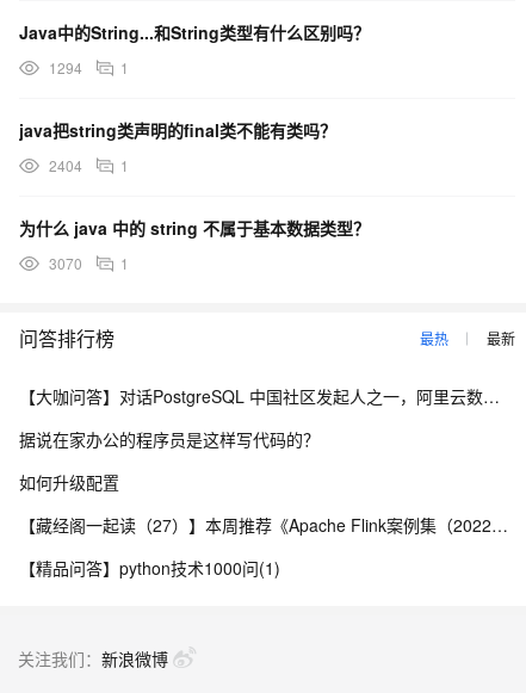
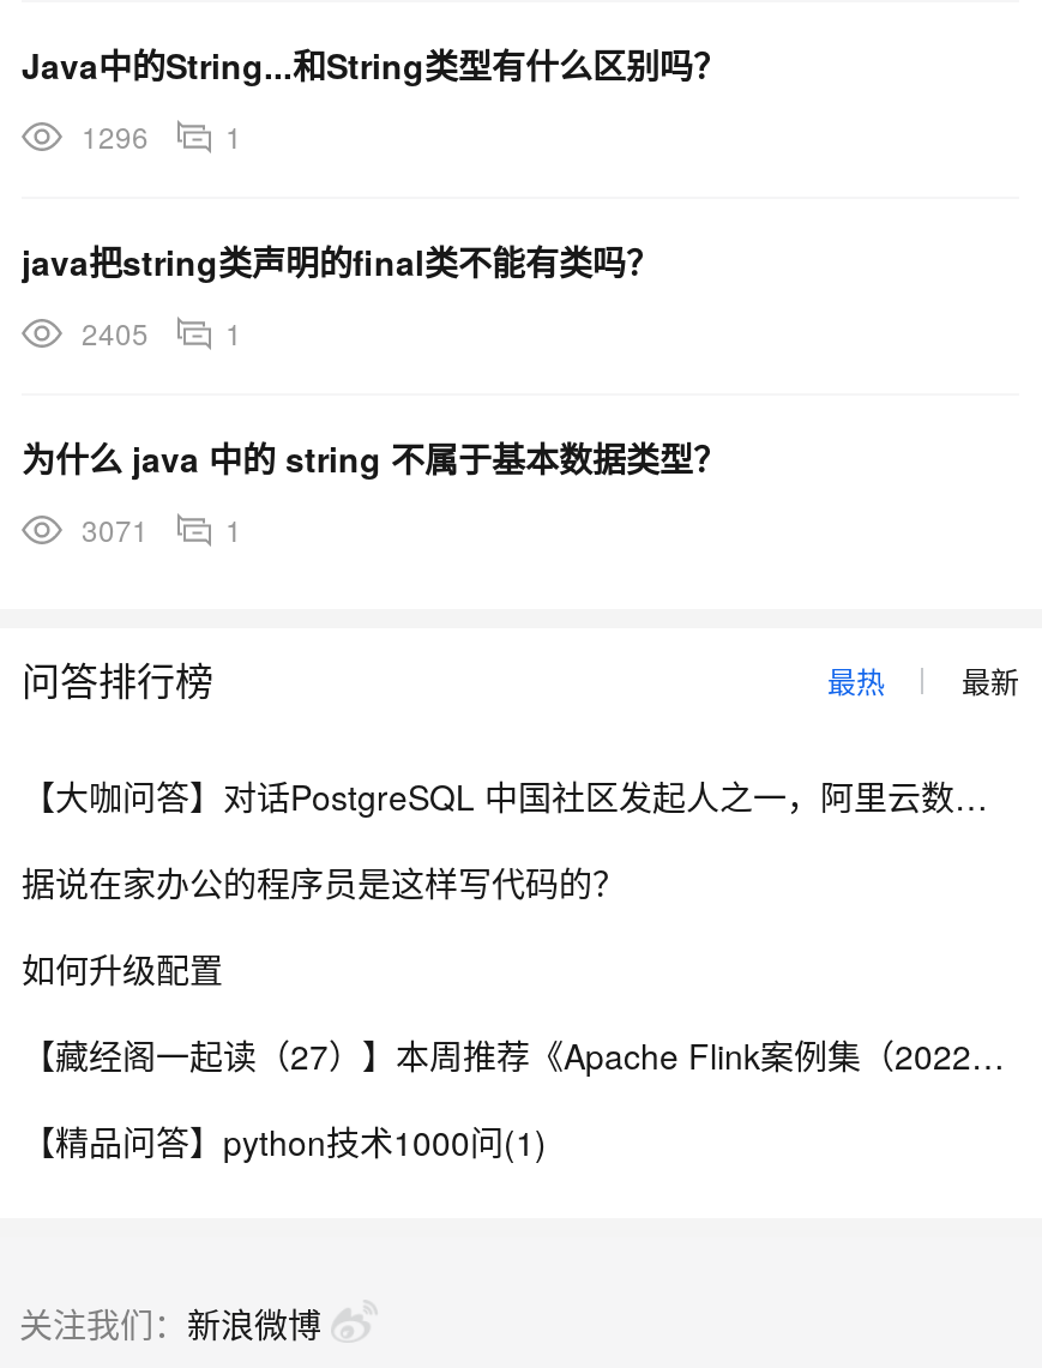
[49,58,129,78] 1294 1 -> [82,116,242,157] 1296 1
[49,156,129,176] 2404 1 -> [82,313,242,353] 2405 1
[49,253,129,274] 3070 1 -> [82,509,242,550] 3071 1

